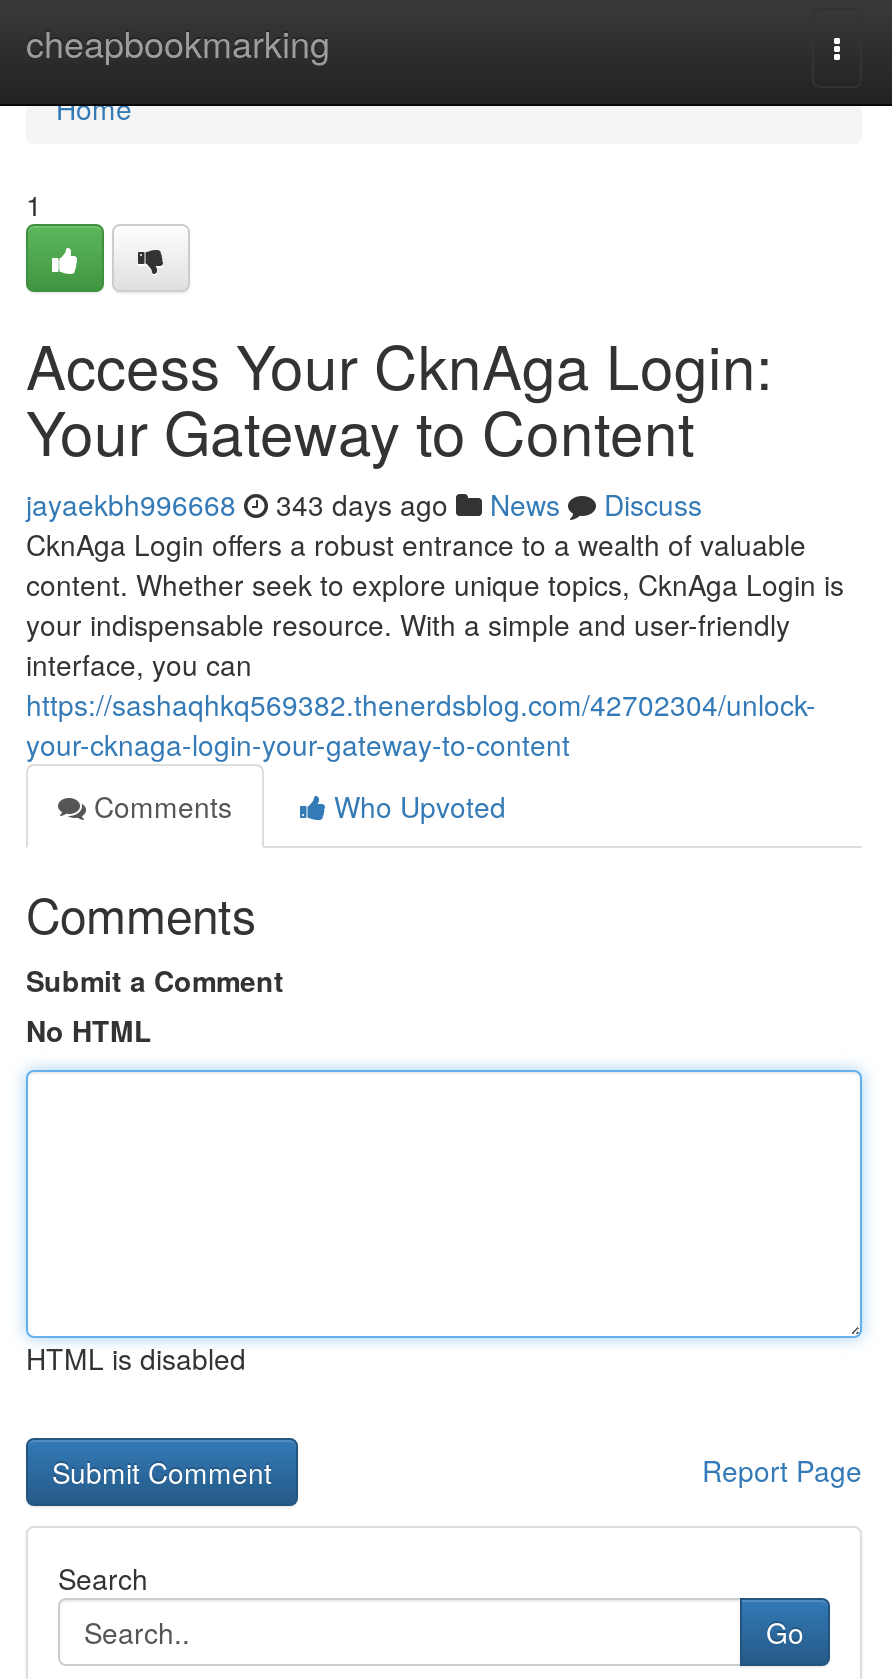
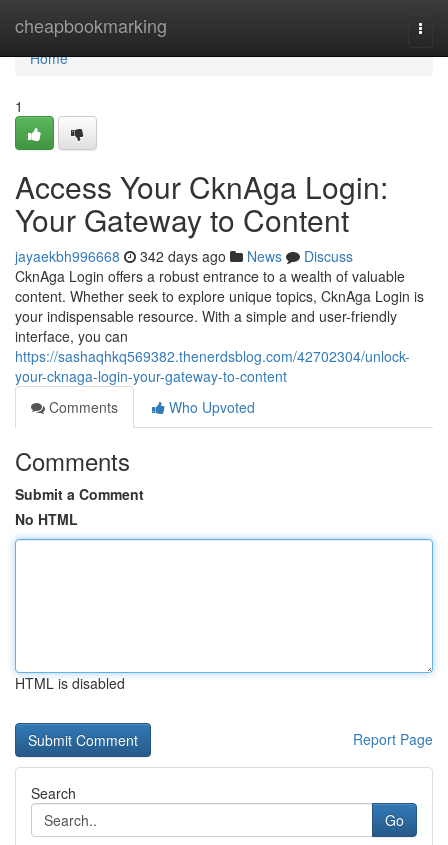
[26,484,702,524] jayaekbh996668 343 days ago News Discuss -> [15,246,353,266] jayaekbh996668 342 days ago News Discuss

